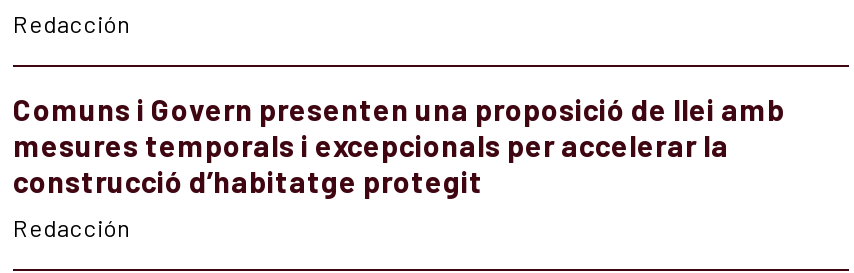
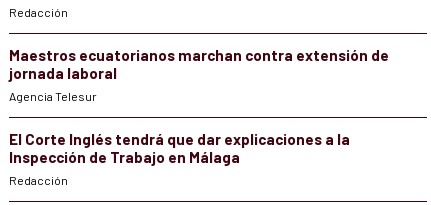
[13,91,785,199] Comuns i Govern presenten una proposició de llei amb | mesures temporals i excepcionals per accelerar la | construcció d’habitatge protegit -> [9,46,389,166] Maestros ecuatorianos marchan contra extensión de | jornada laboral | Agencia Telesur | El Corte Inglés tendrá que dar explicaciones a la | Inspección de Trabajo en Málaga

